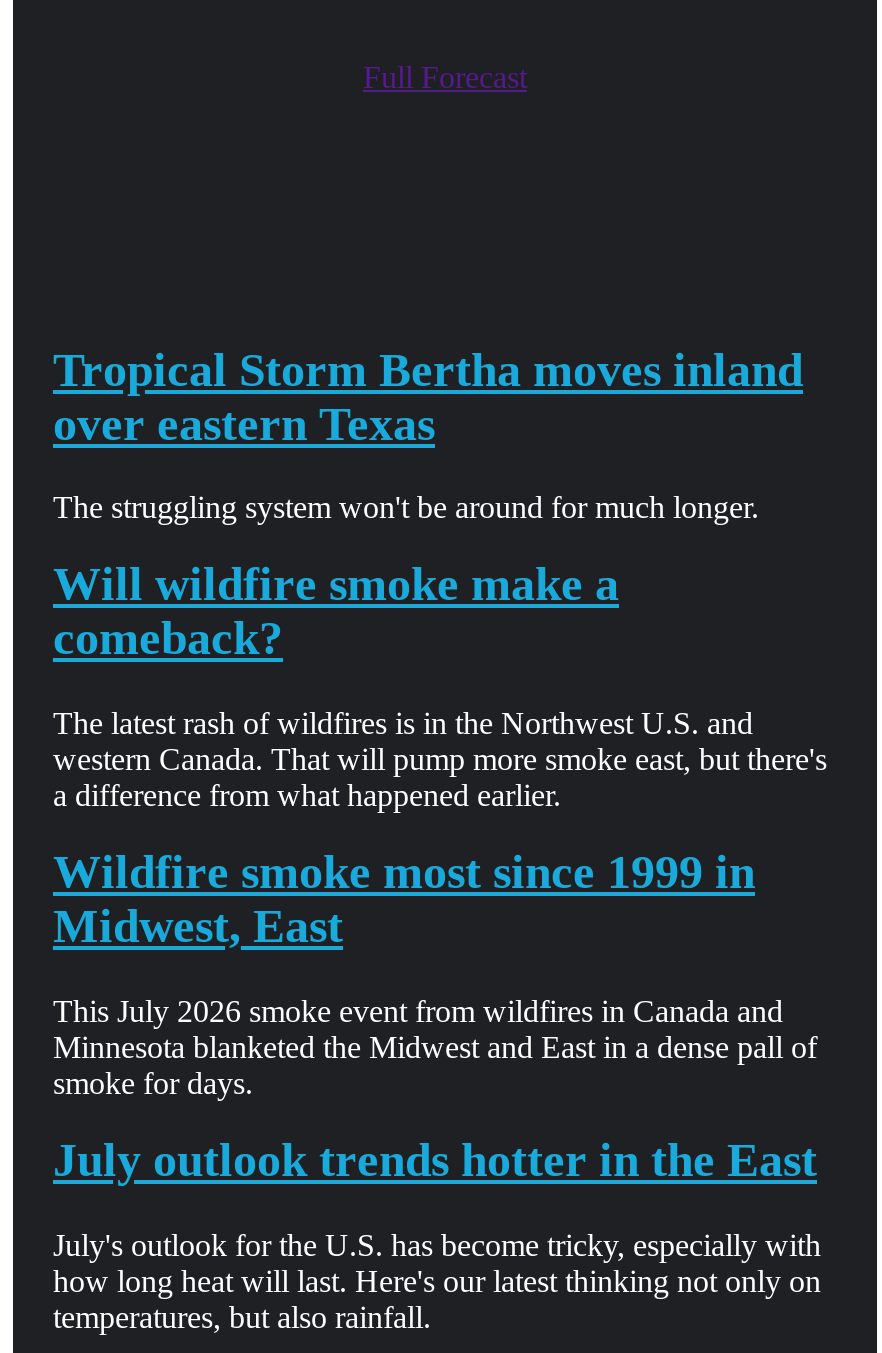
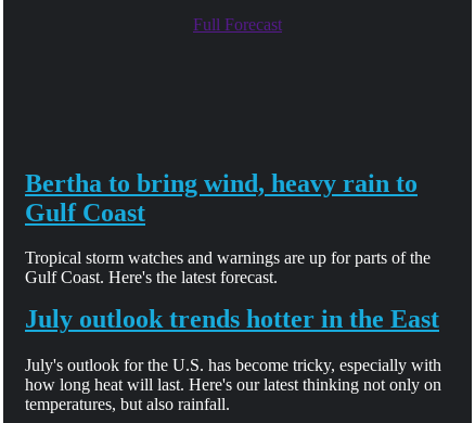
[53,343,827,1101] Tropical Storm Bertha moves inland | over eastern Texas | The struggling system won't be around for much longer. | Will wildfire smoke make a | comeback? | The latest rash of wildfires is in the Northwest U.S. and | western Canada. That will pump more smoke east, but there's | a difference from what happened earlier. | Wildfire smoke most since 1999 in | Midwest, East | This July 2026 smoke event from wildfires in Canada and | Minnesota blanketed the Midwest and East in a dense pall of | smoke for days. -> [25,169,431,287] Bertha to bring wind, heavy rain to | Gulf Coast | Tropical storm watches and warnings are up for parts of the | Gulf Coast. Here's the latest forecast.

